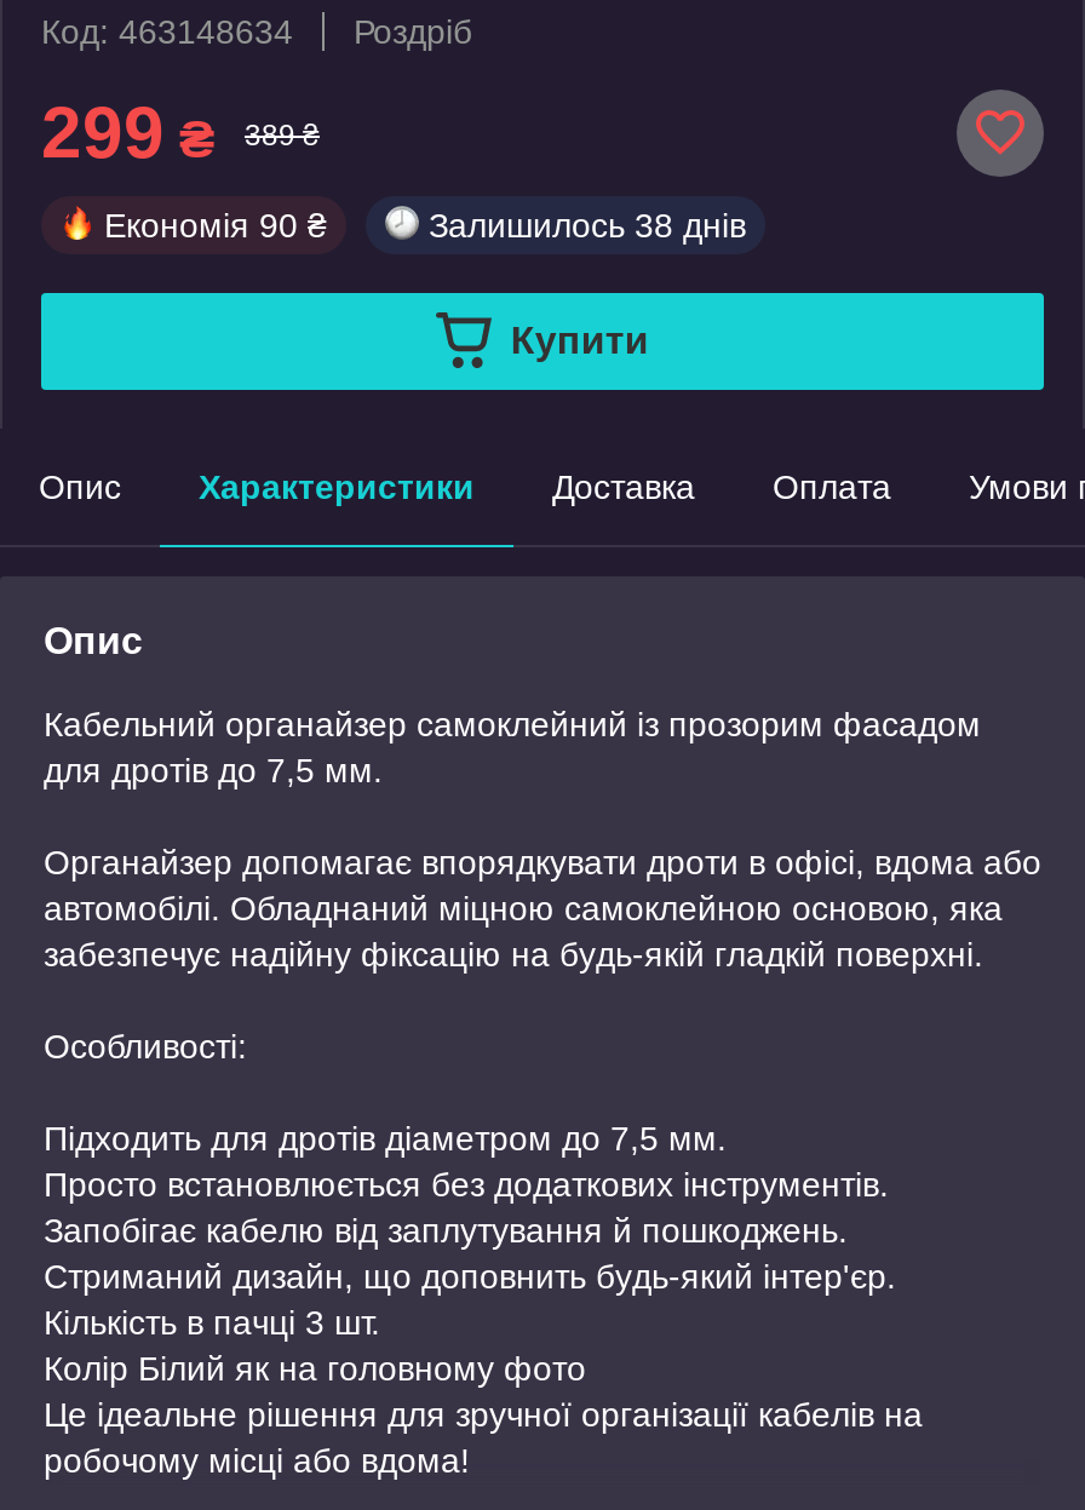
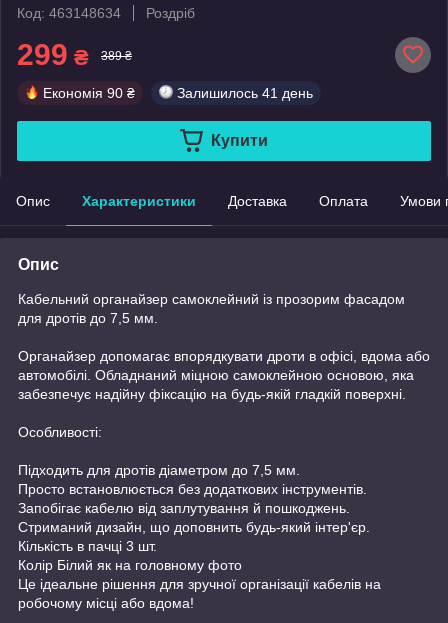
[429,205,746,244] Залишилось 38 днів -> [177,85,313,101] Залишилось 41 день

